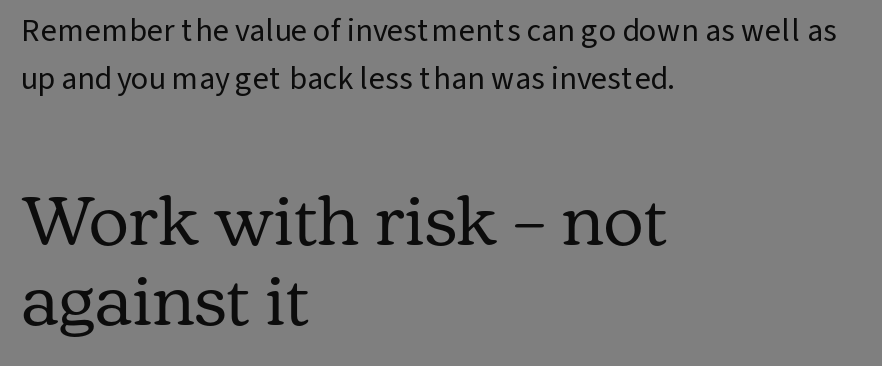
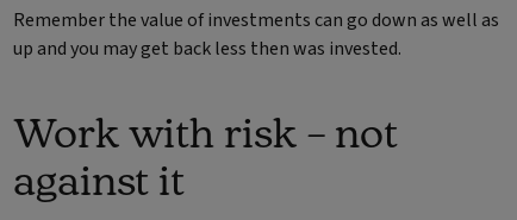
[21,58,673,102] up and you may get back less than was invested. -> [13,36,401,62] up and you may get back less then was invested.

